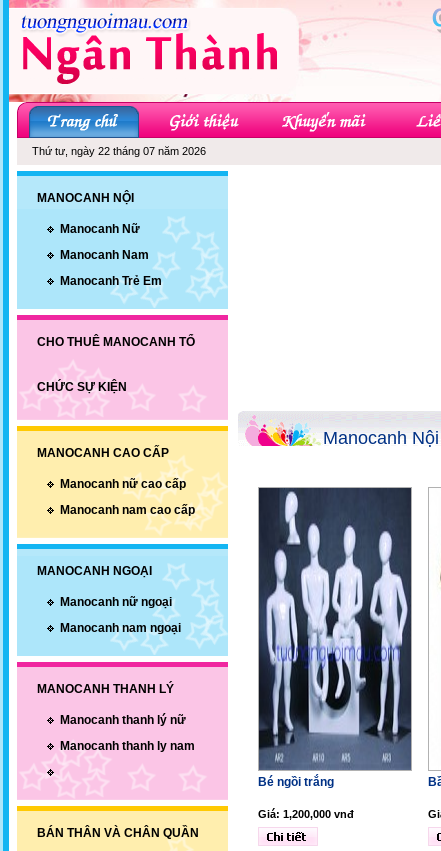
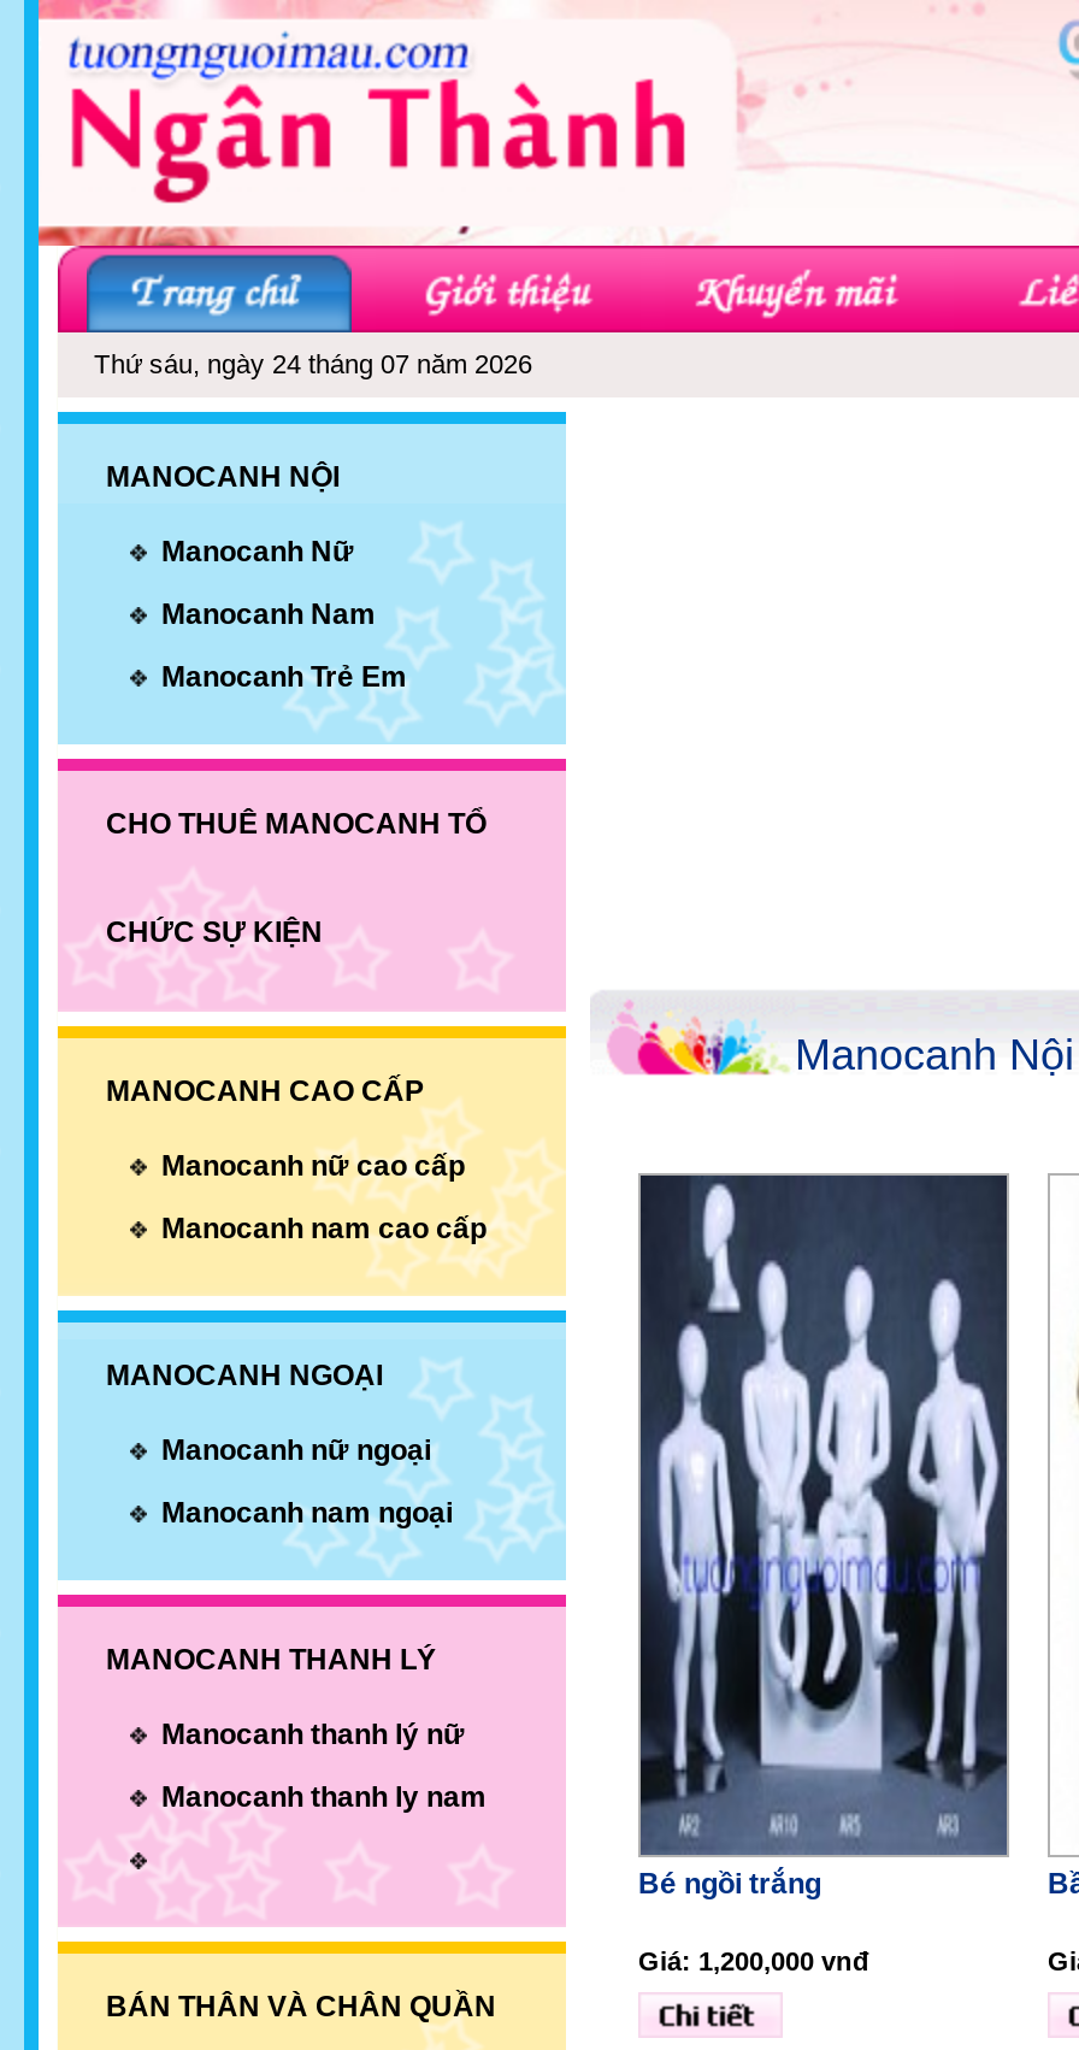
[32,145,206,157] Thứ tư, ngày 22 tháng 07 năm 2026 -> [94,349,532,378] Thứ sáu, ngày 24 tháng 07 năm 2026

